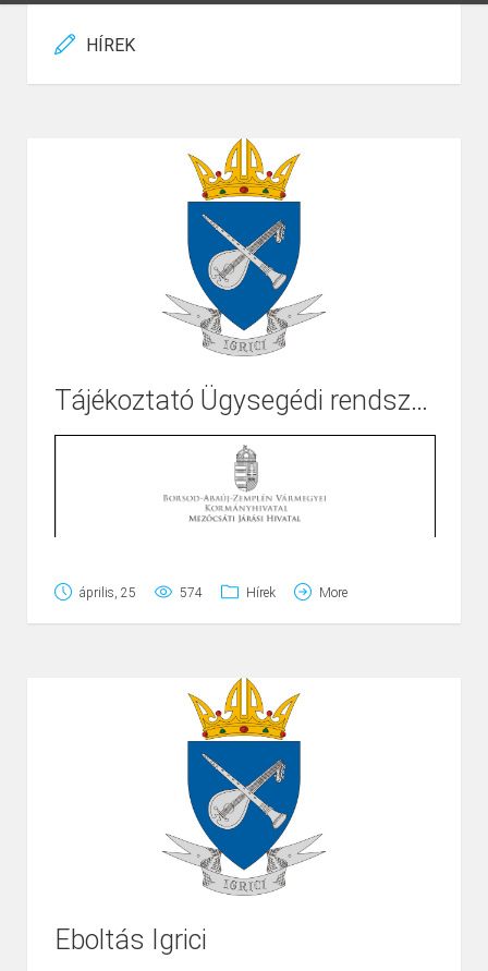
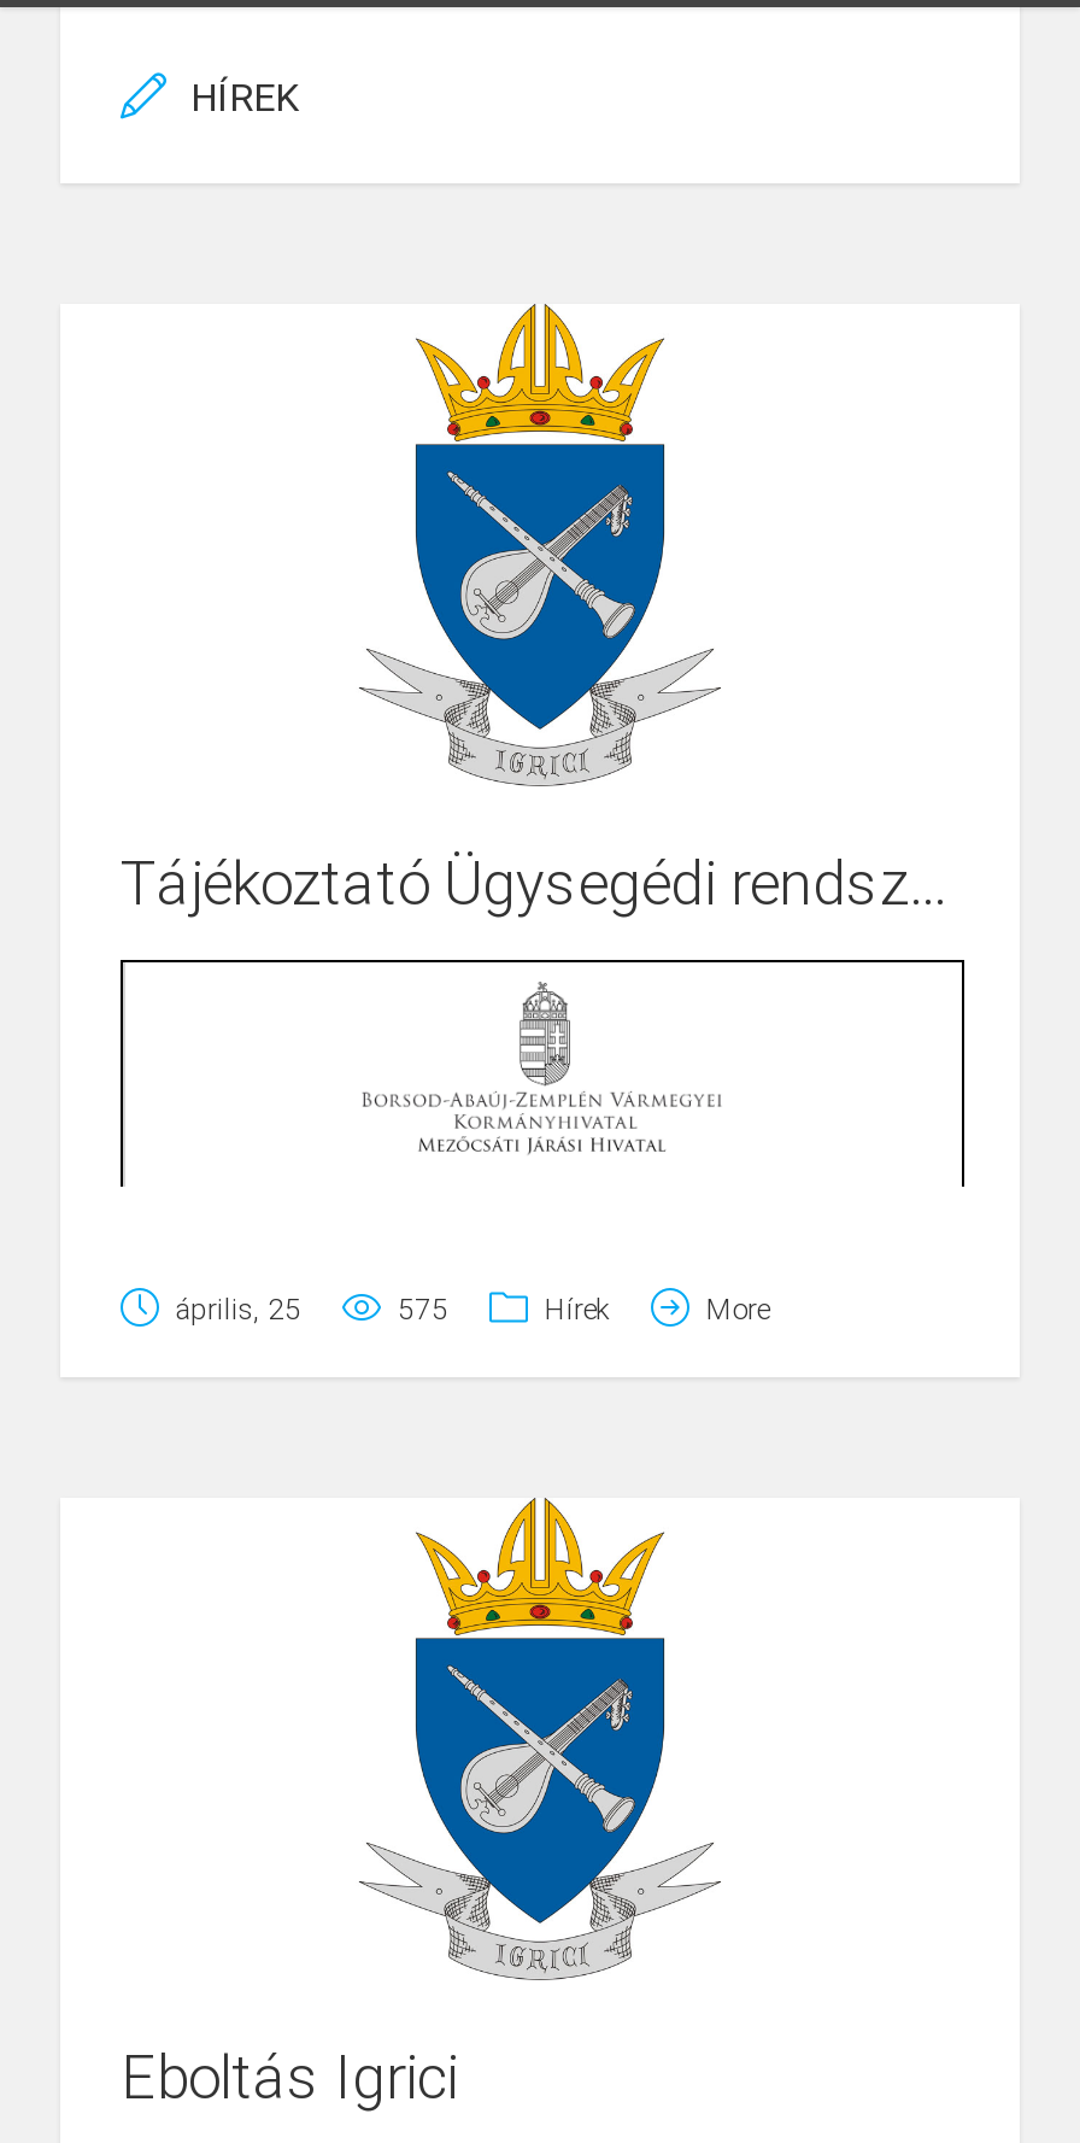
[180,585,203,600] 574 -> [398,1293,448,1327] 575

